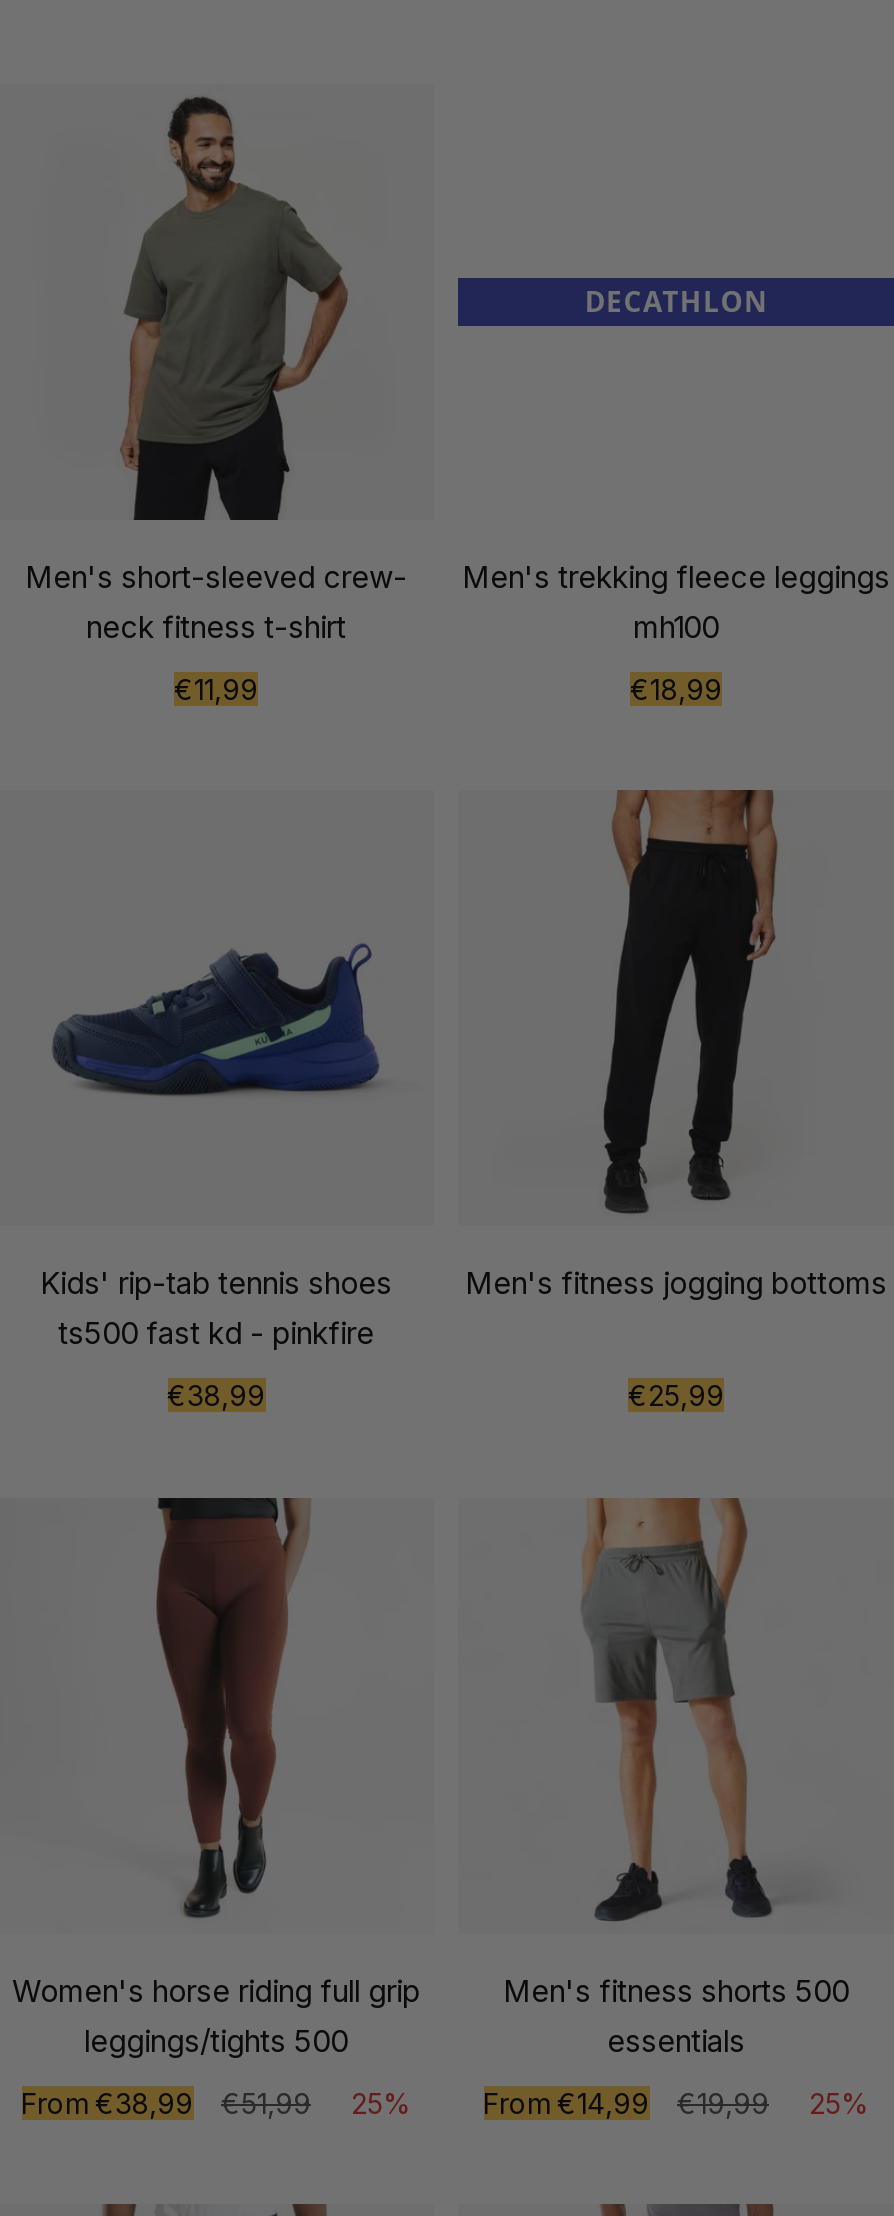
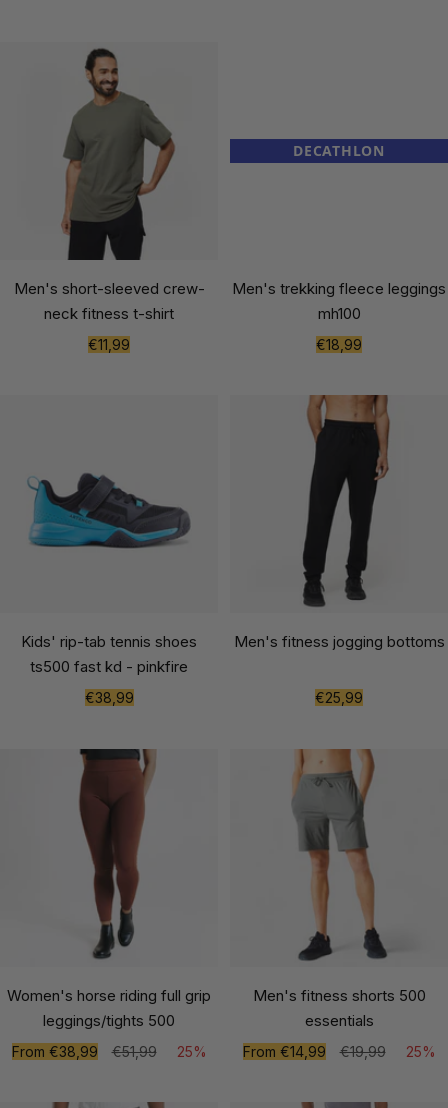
[50,942,380,1096] [image] -> [26,472,191,549] [image]

